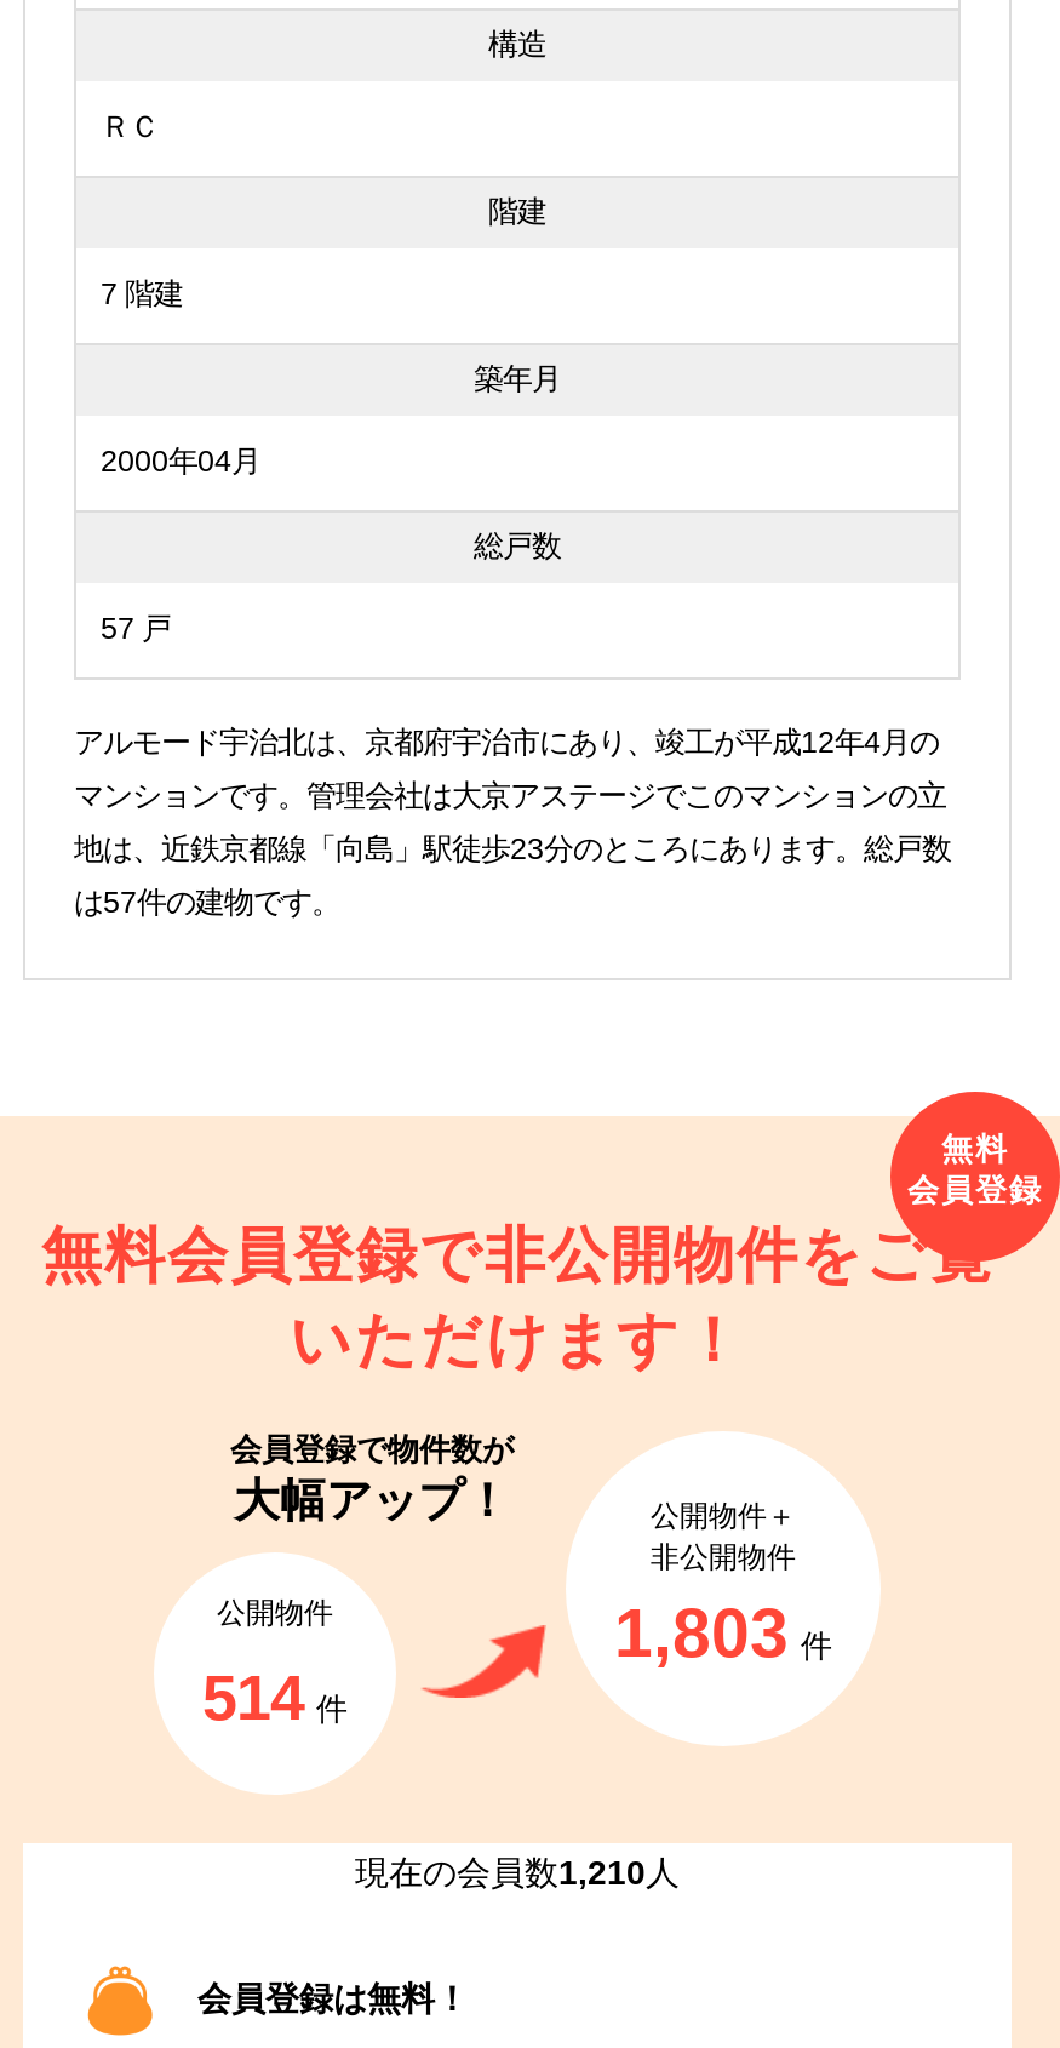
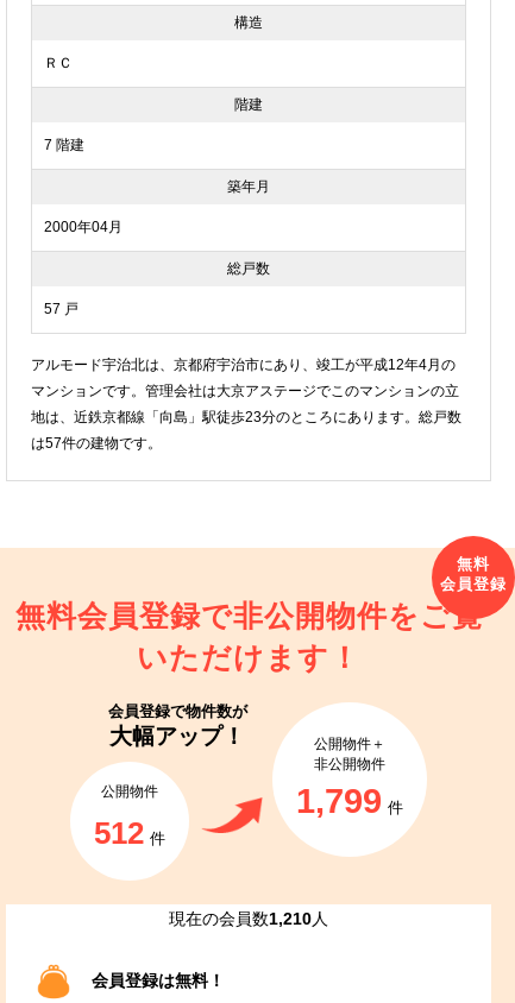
[614,1594,832,1671] 1,803 件 -> [296,782,403,820] 1,799 件
[202,1661,348,1734] 514 件 -> [94,815,165,851] 512 件

